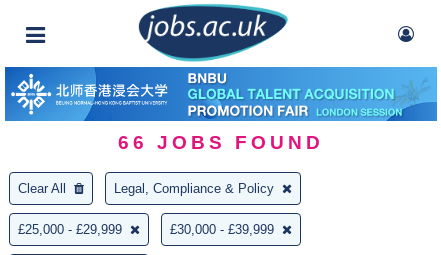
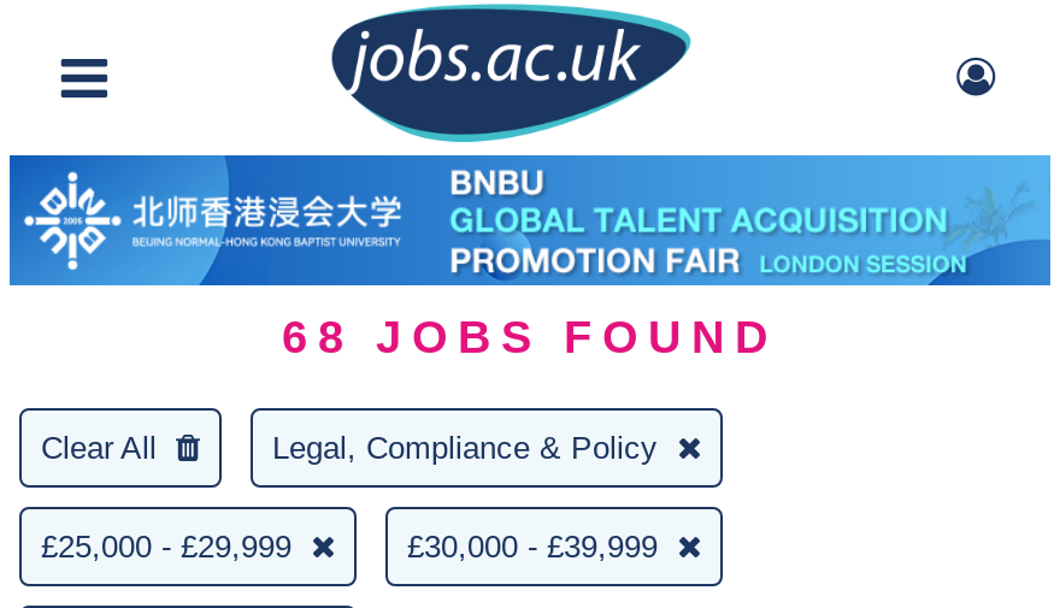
[118,132,324,153] 66 JOBS FOUND -> [282,311,778,361] 68 JOBS FOUND

